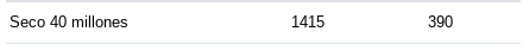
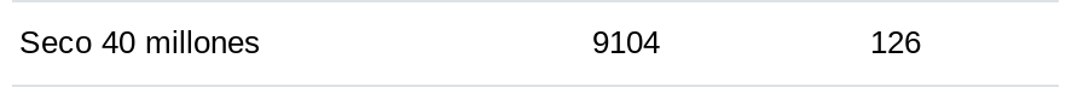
[291,13,324,31] 1415 -> [592,24,660,60] 9104
[428,13,453,31] 390 -> [870,24,921,60] 126

